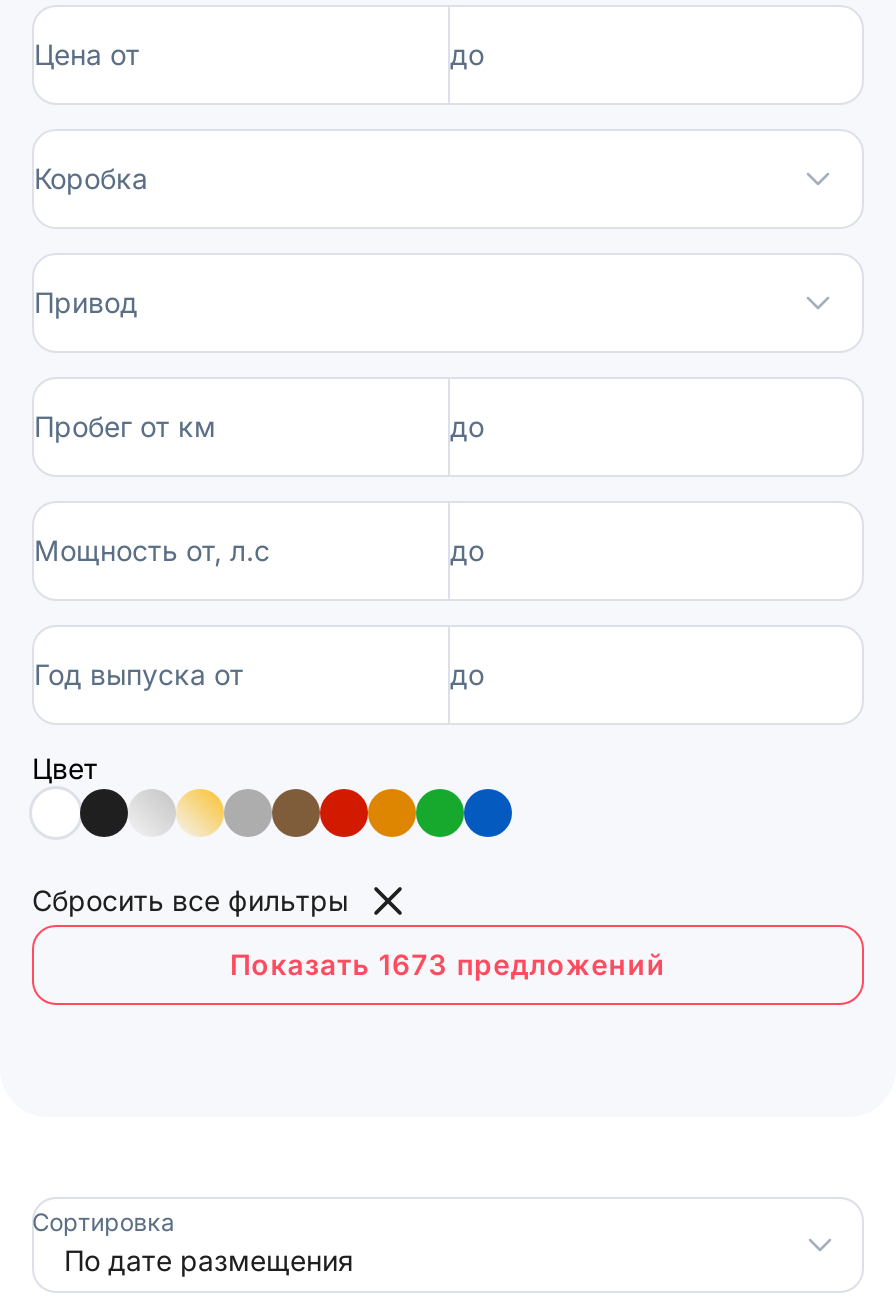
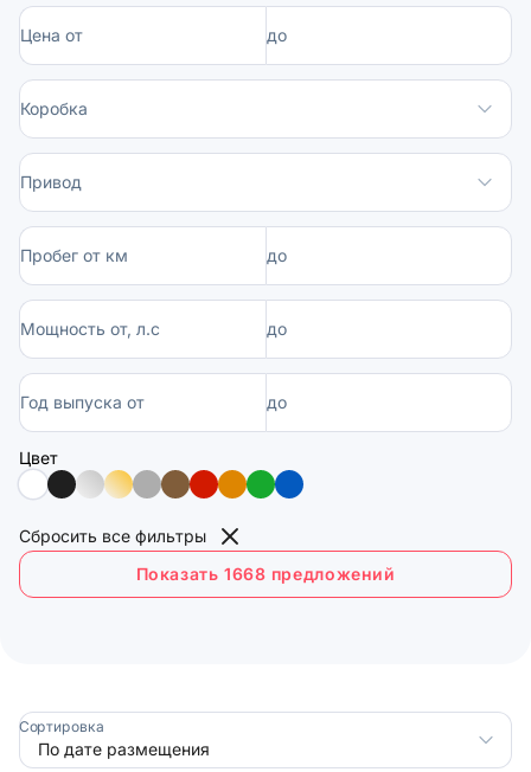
[230,947,666,981] Показать 1673 предложений -> [136,564,395,584] Показать 1668 предложений

